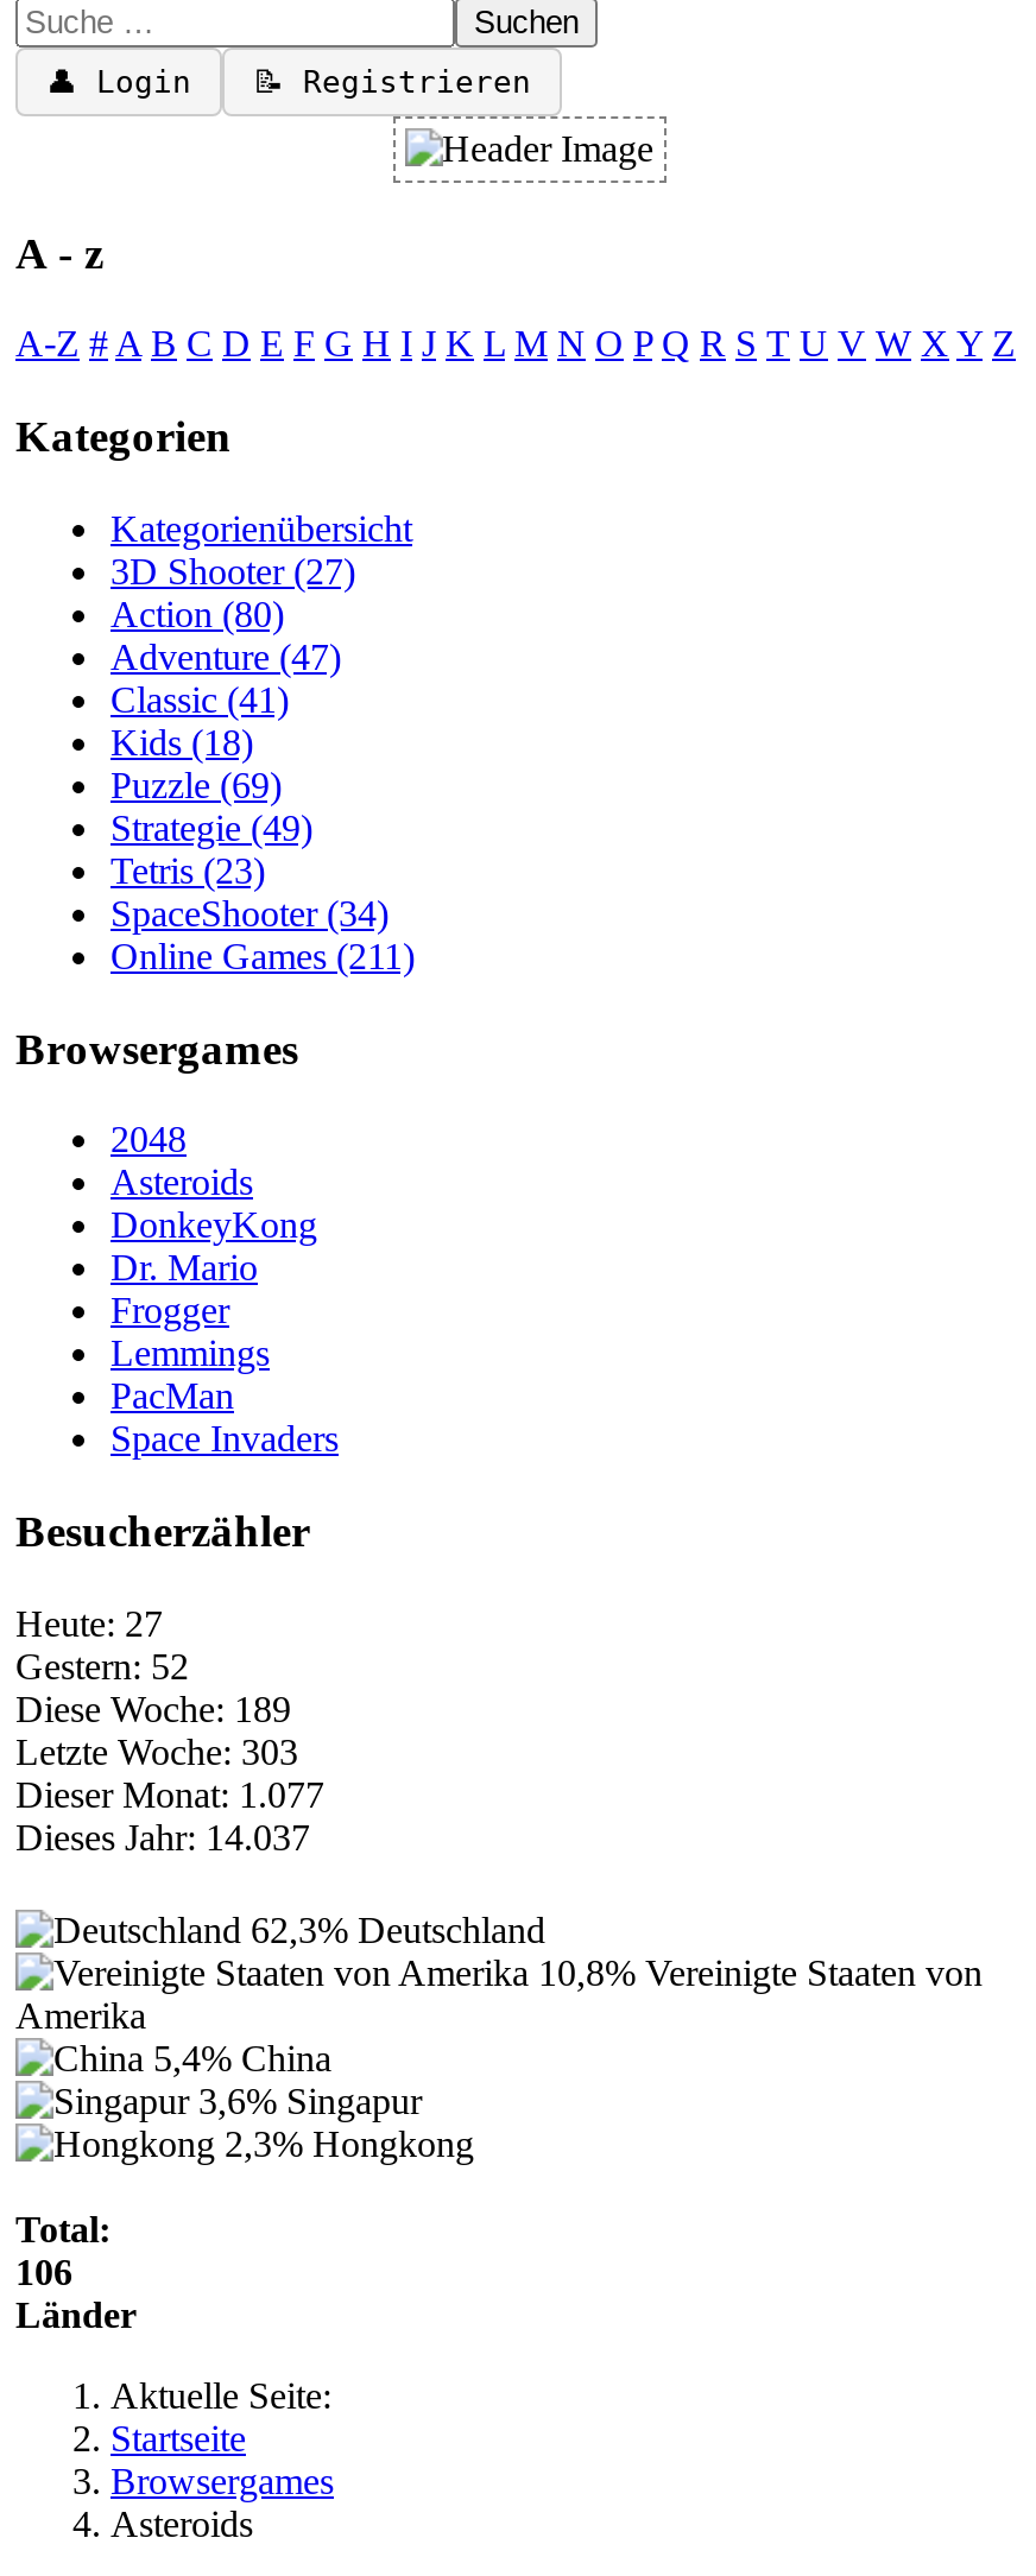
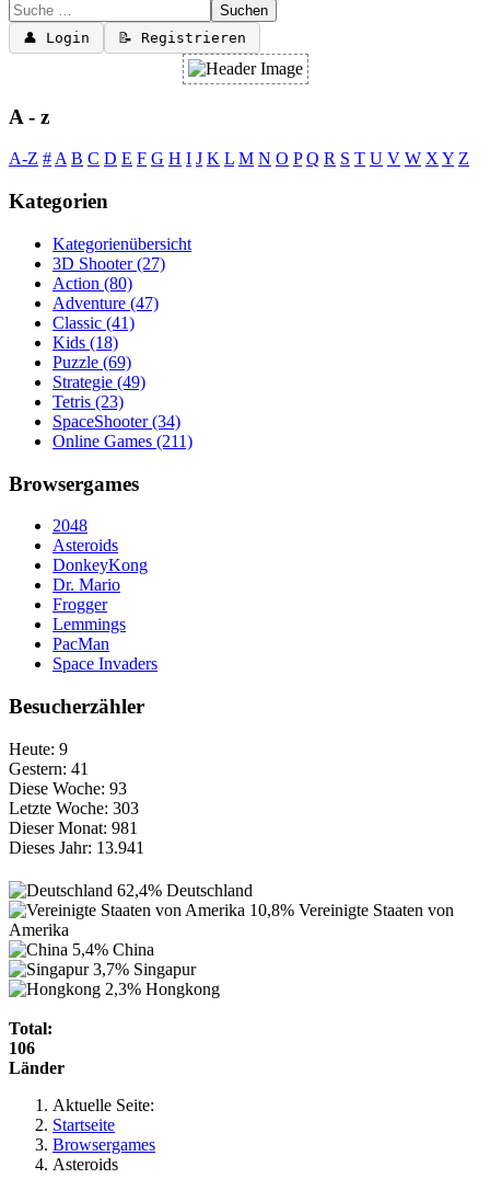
[15,1603,163,1643] Heute: 27 -> [9,739,68,758] Heute: 9
[15,1646,189,1686] Gestern: 52 -> [9,759,89,778] Gestern: 41
[15,1688,291,1729] Diese Woche: 189 -> [9,779,127,797] Diese Woche: 93
[15,1774,324,1814] Dieser Monat: 1.077 -> [9,818,138,837] Dieser Monat: 981
[15,1817,310,1857] Dieses Jahr: 14.037 -> [9,838,144,857] Dieses Jahr: 13.941
[251,1909,545,1950] 62,3% Deutschland -> [117,881,253,899] 62,4% Deutschland
[198,2080,422,2121] 3,6% Singapur -> [93,960,196,978] 3,7% Singapur

